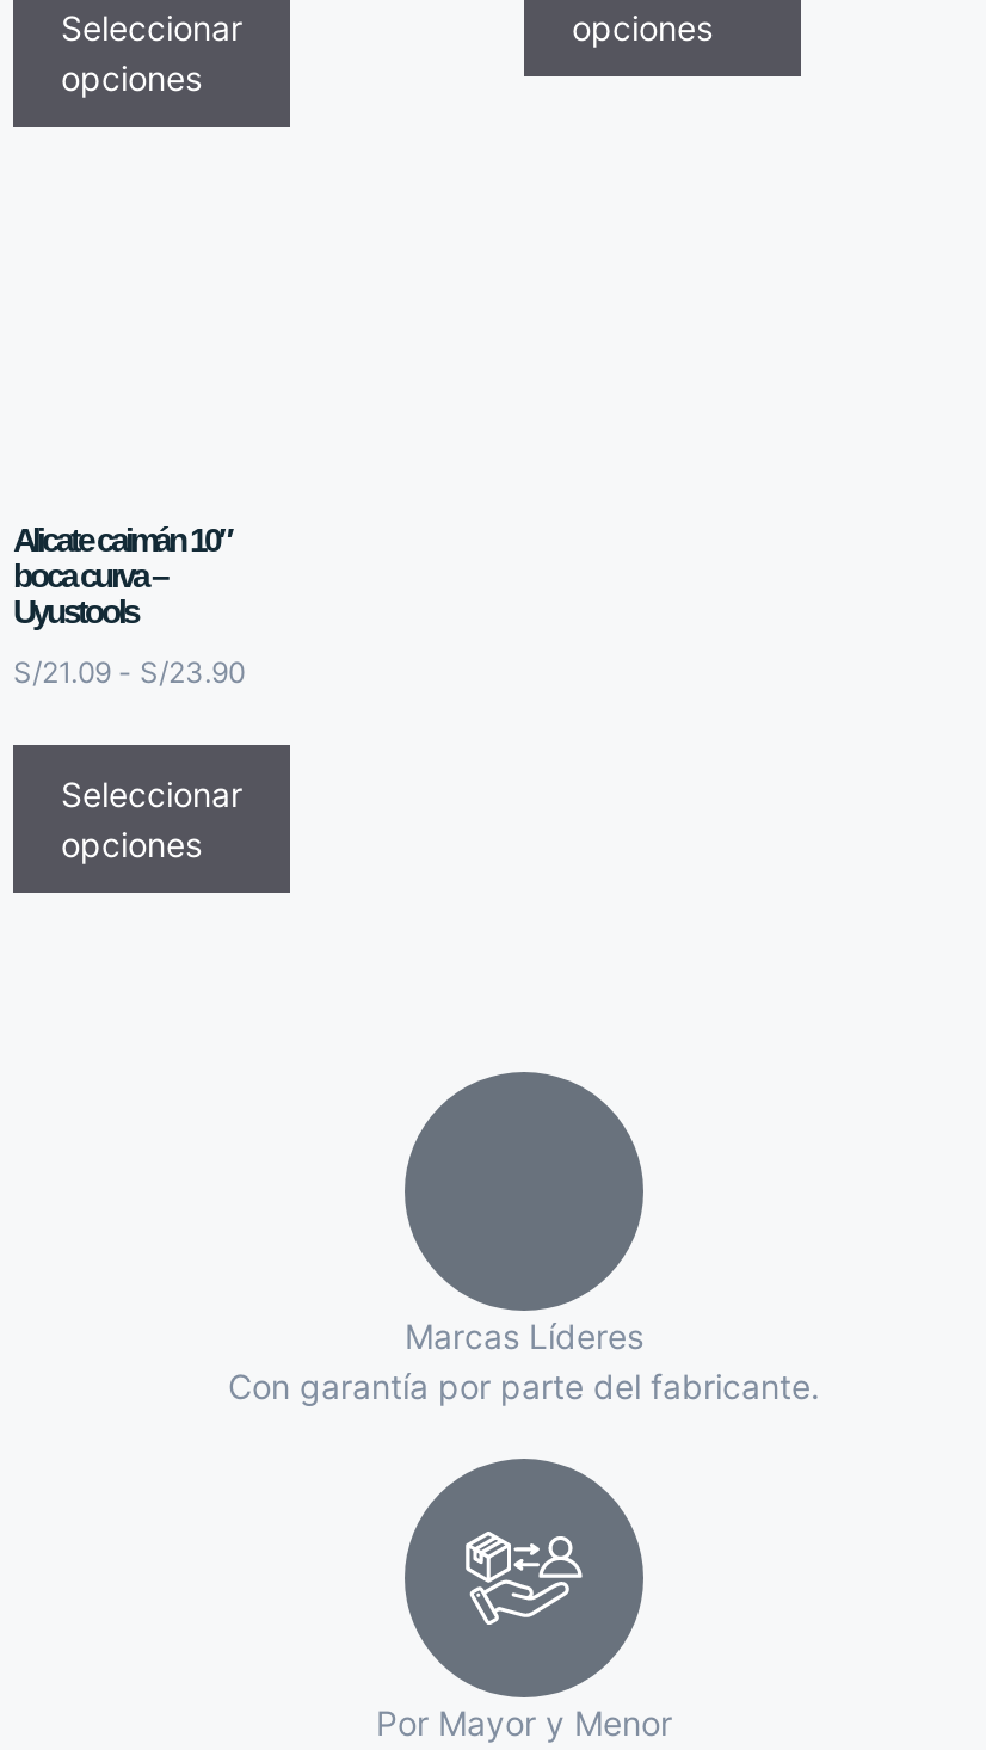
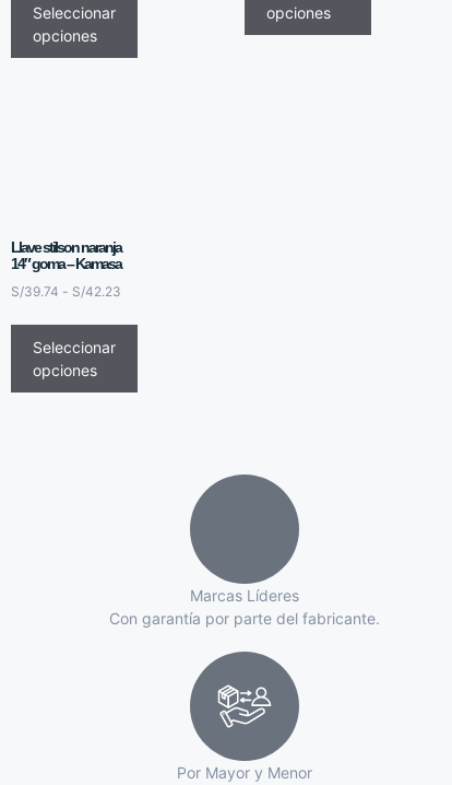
[13,519,230,629] Alicate caimán 10″ | boca curva – | Uyustools -> [11,238,121,272] Llave stilson naranja | 14″ goma – Kamasa
[13,653,245,689] S/21.09 - S/23.90 -> [11,283,121,299] S/39.74 - S/42.23

